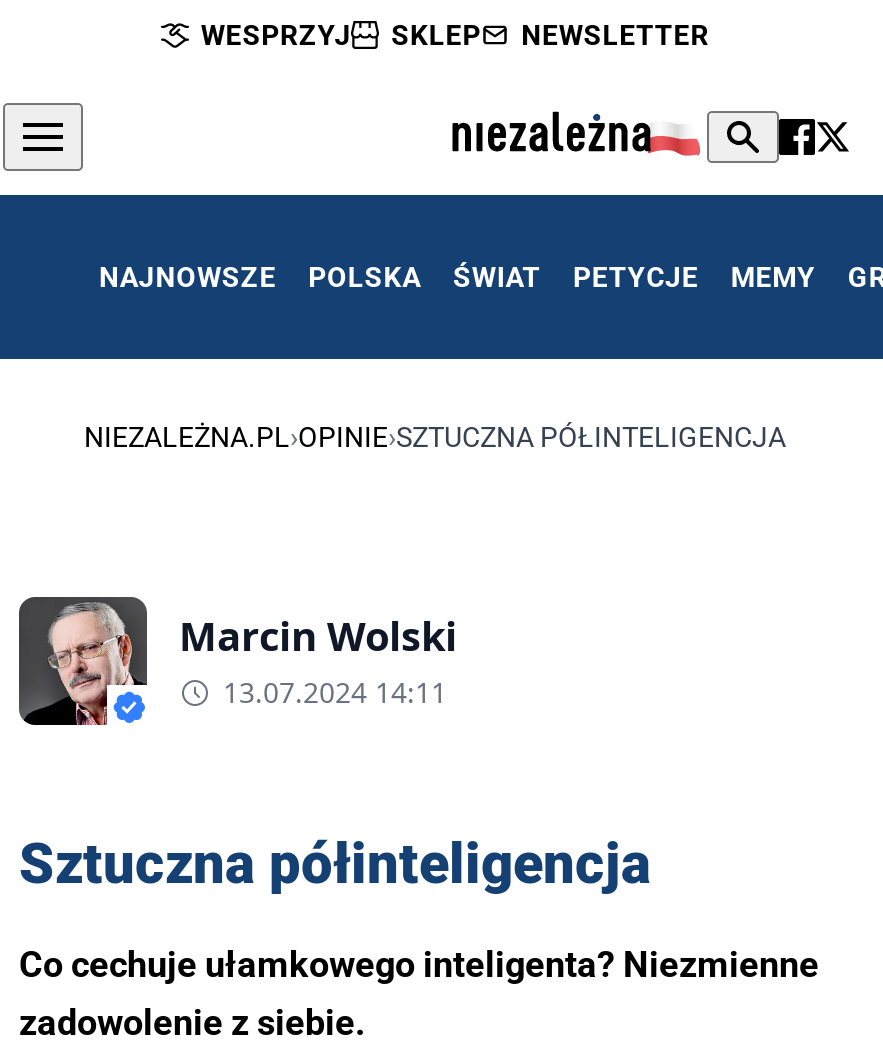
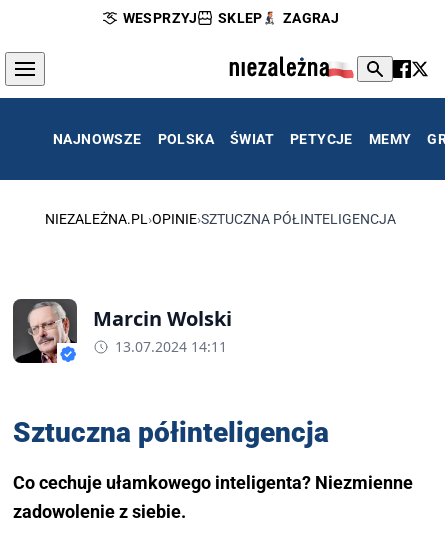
[521,19,709,51] NEWSLETTER -> [283,10,339,26] ZAGRAJ

